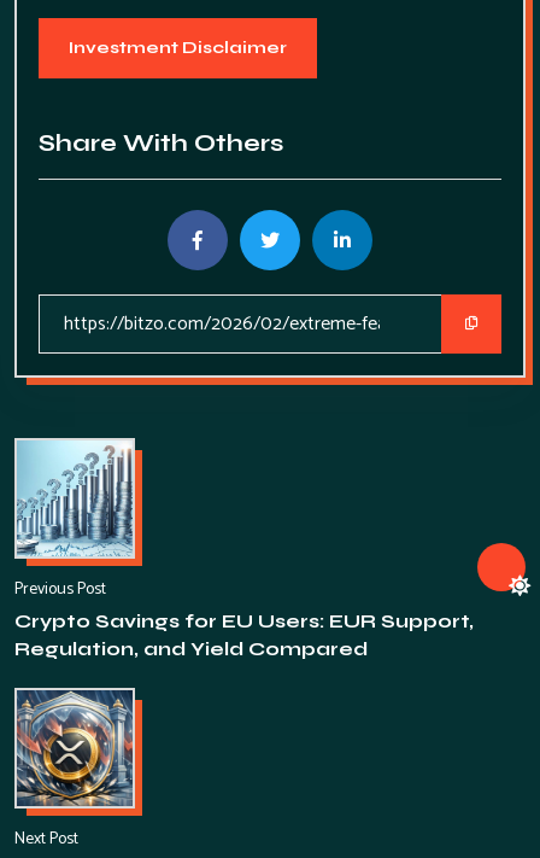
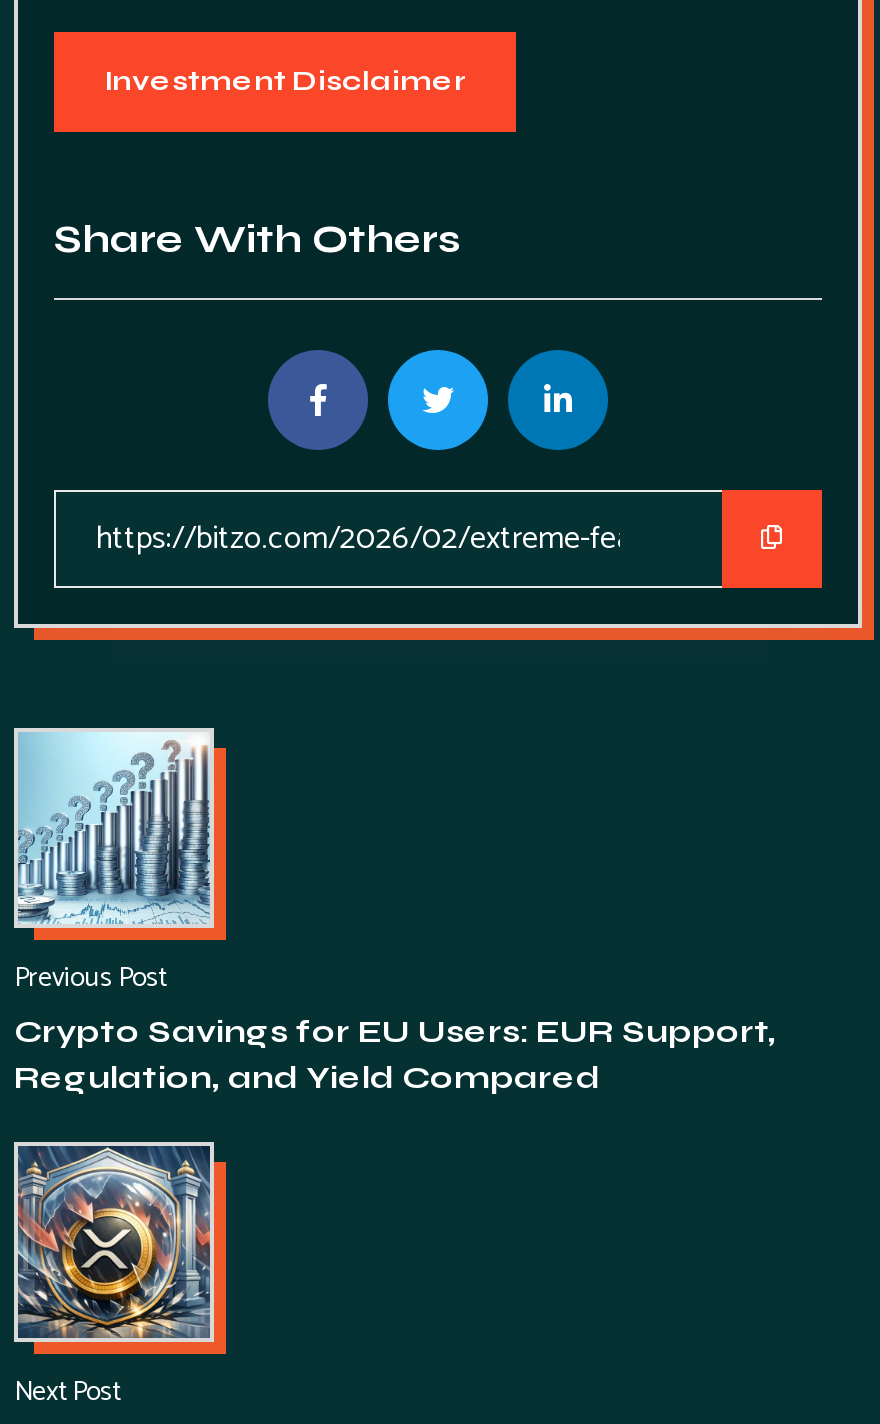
[476,542,532,597] [image] -> none

